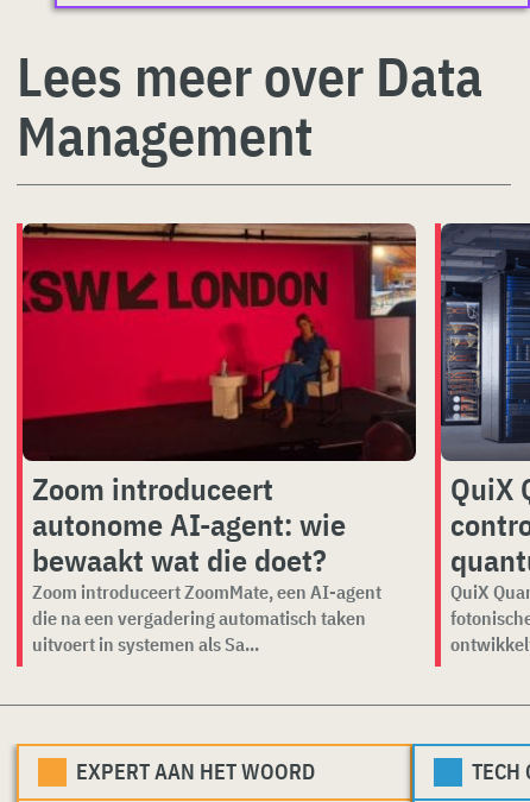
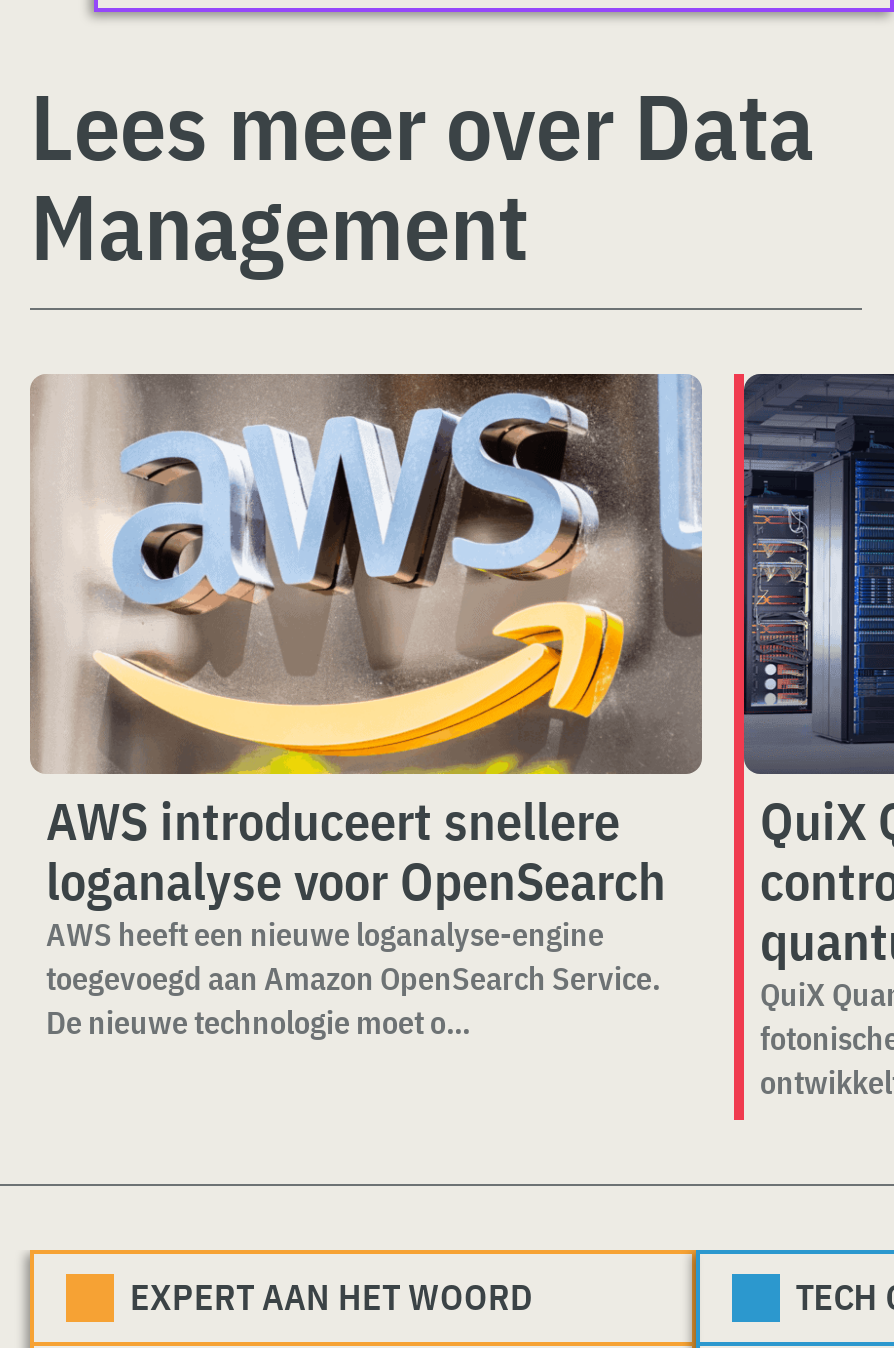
[15,222,417,656] [image] | Zoom introduceert | autonome AI-agent: wie | bewaakt wat die doet? | Zoom introduceert ZoomMate, een AI-agent | die na een vergadering automatisch taken | uitvoert in systemen als Sa... -> [28,374,702,1042] [image] | AWS introduceert snellere | loganalyse voor OpenSearch | AWS heeft een nieuwe loganalyse-engine | toegevoegd aan Amazon OpenSearch Service. | De nieuwe technologie moet o...

